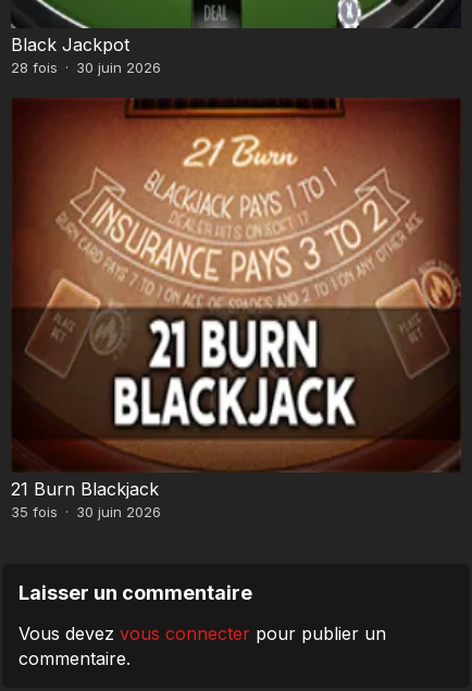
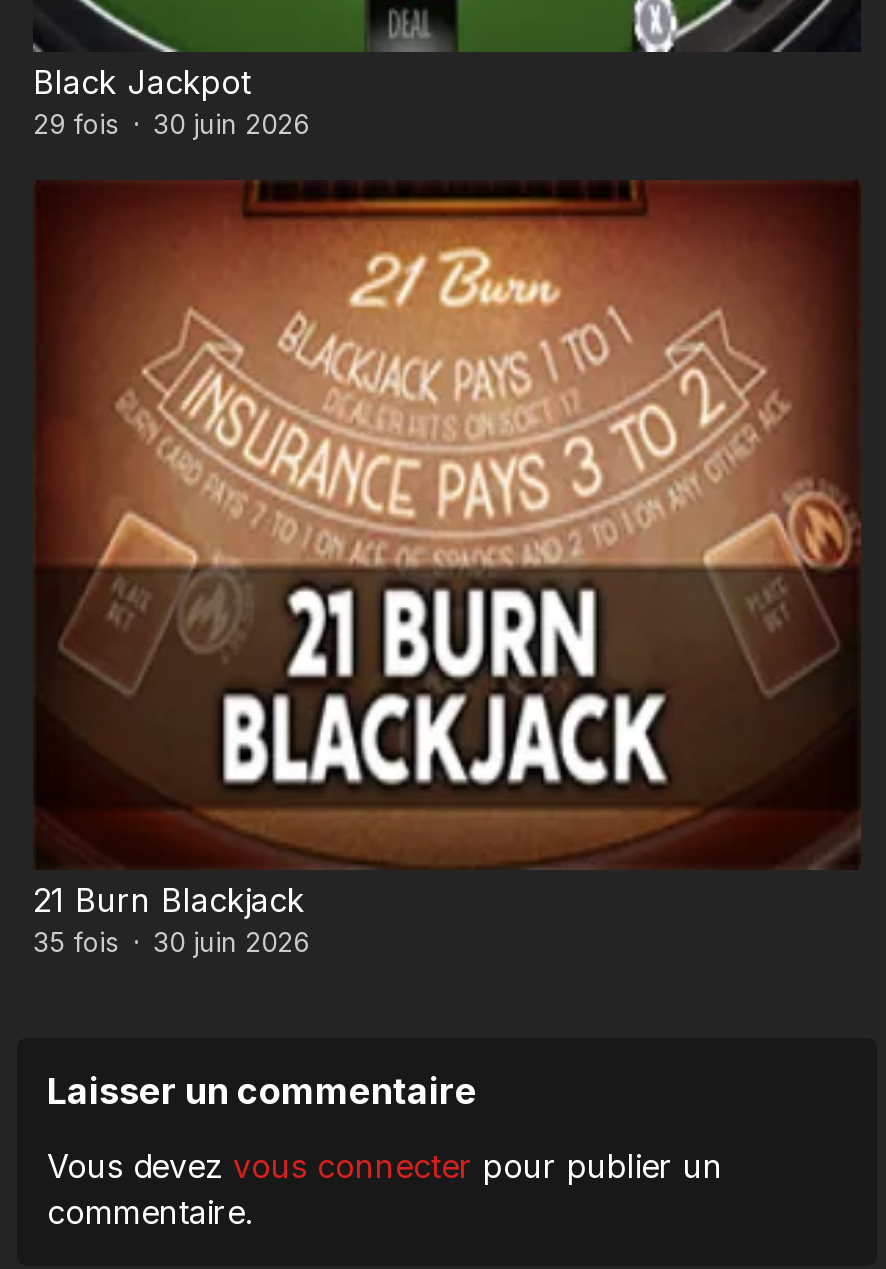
[11,58,161,76] 28 fois · 30 juin 2026 -> [33,107,309,139] 29 fois · 30 juin 2026

